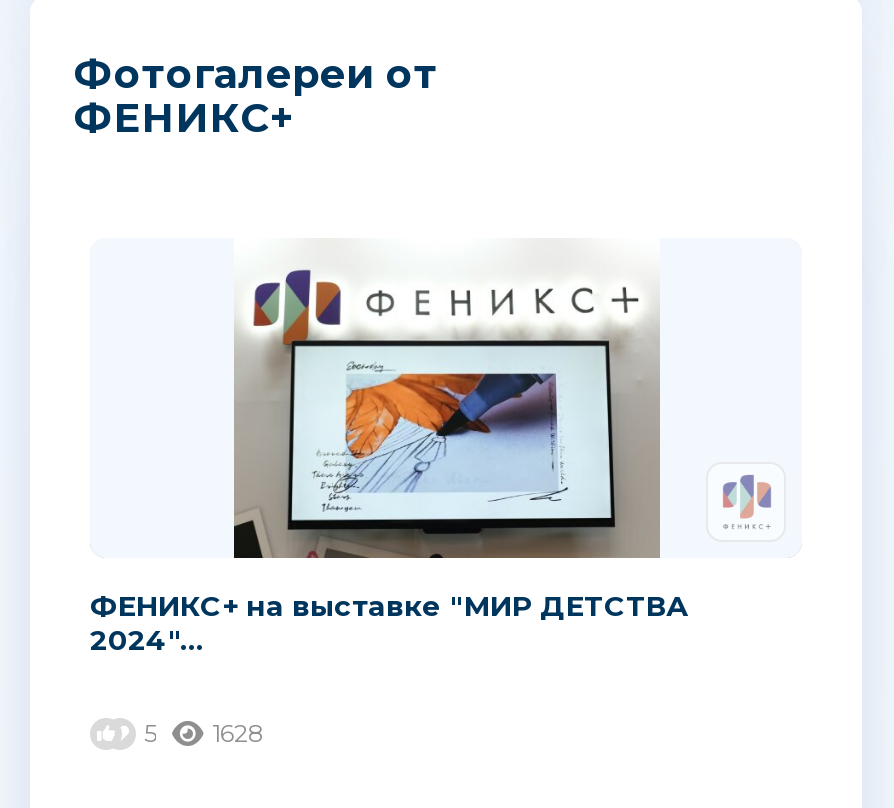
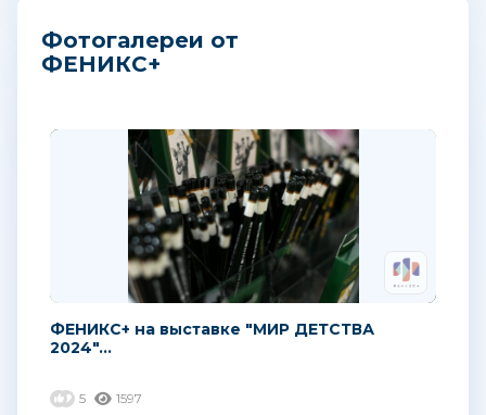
[232,238,660,560] [image] -> [127,128,360,304] [image]
[144,718,264,748] 5 1628 -> [79,390,142,406] 5 1597

